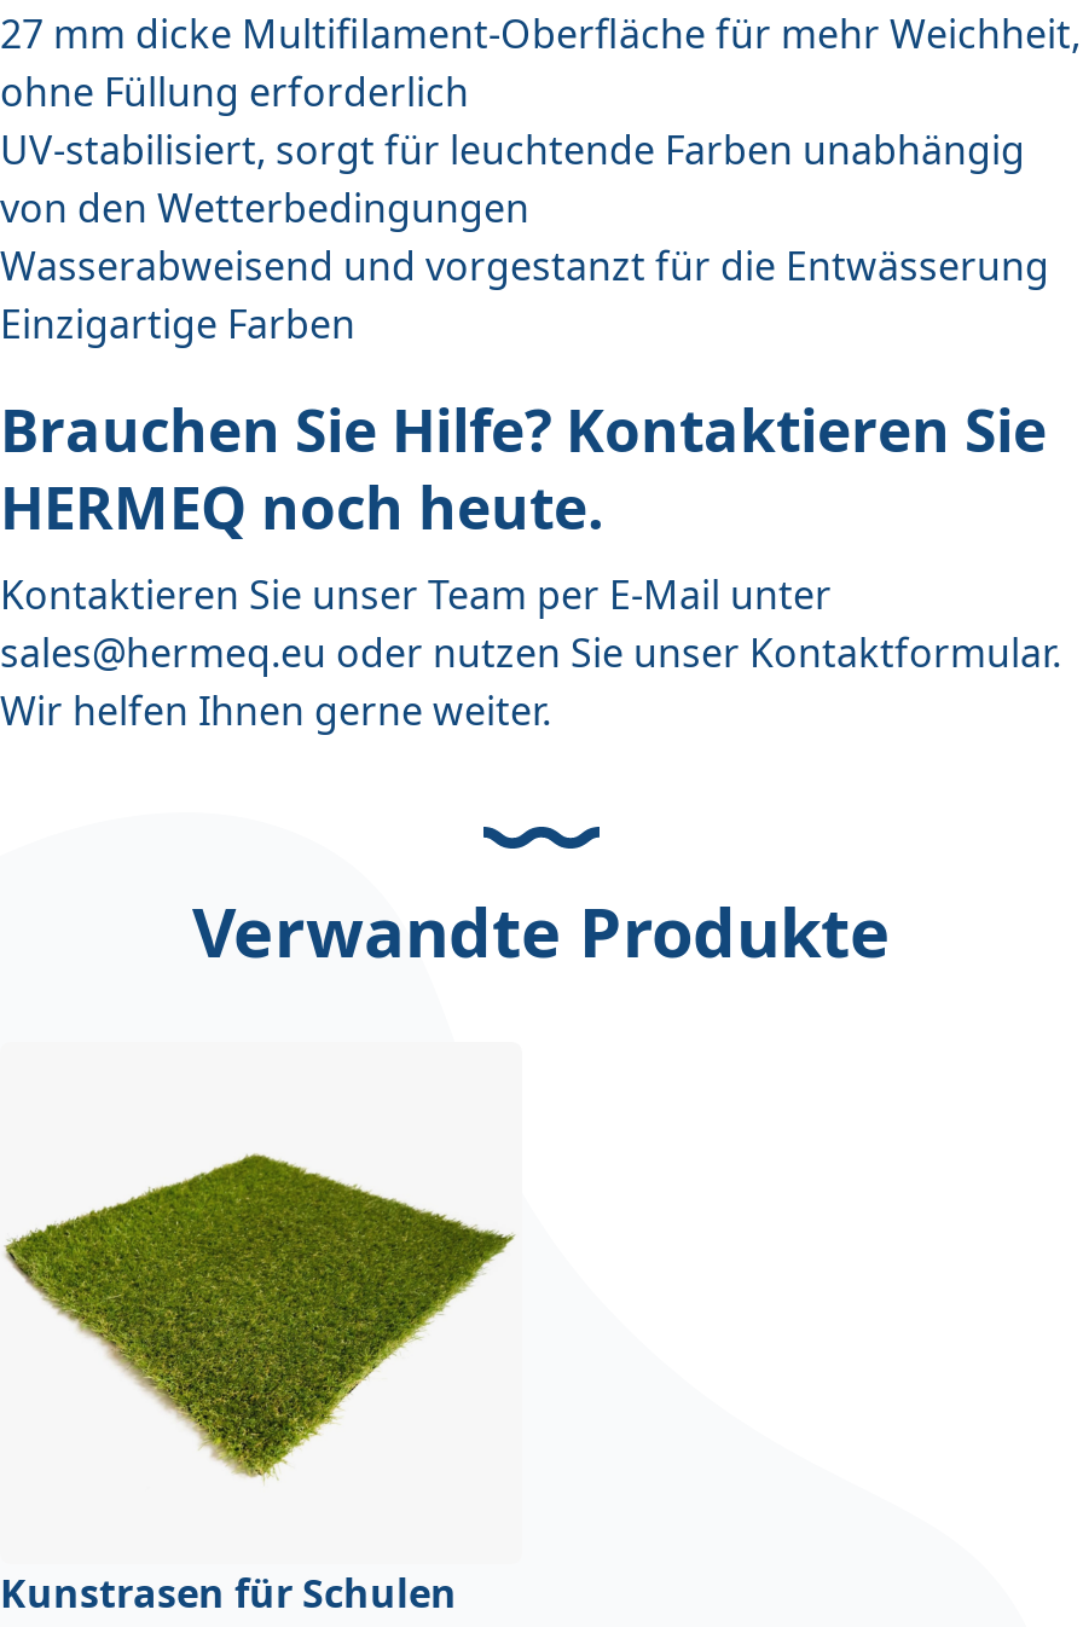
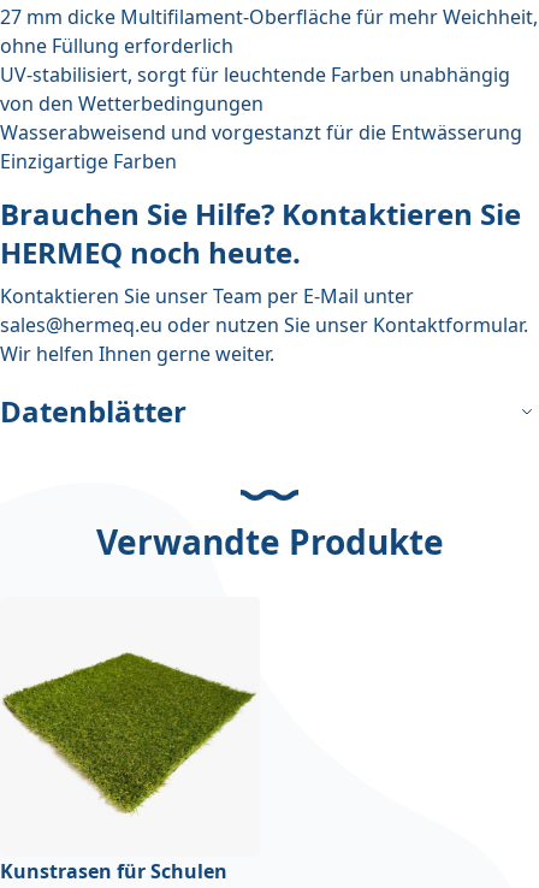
none -> [0,391,186,430] Datenblätter

